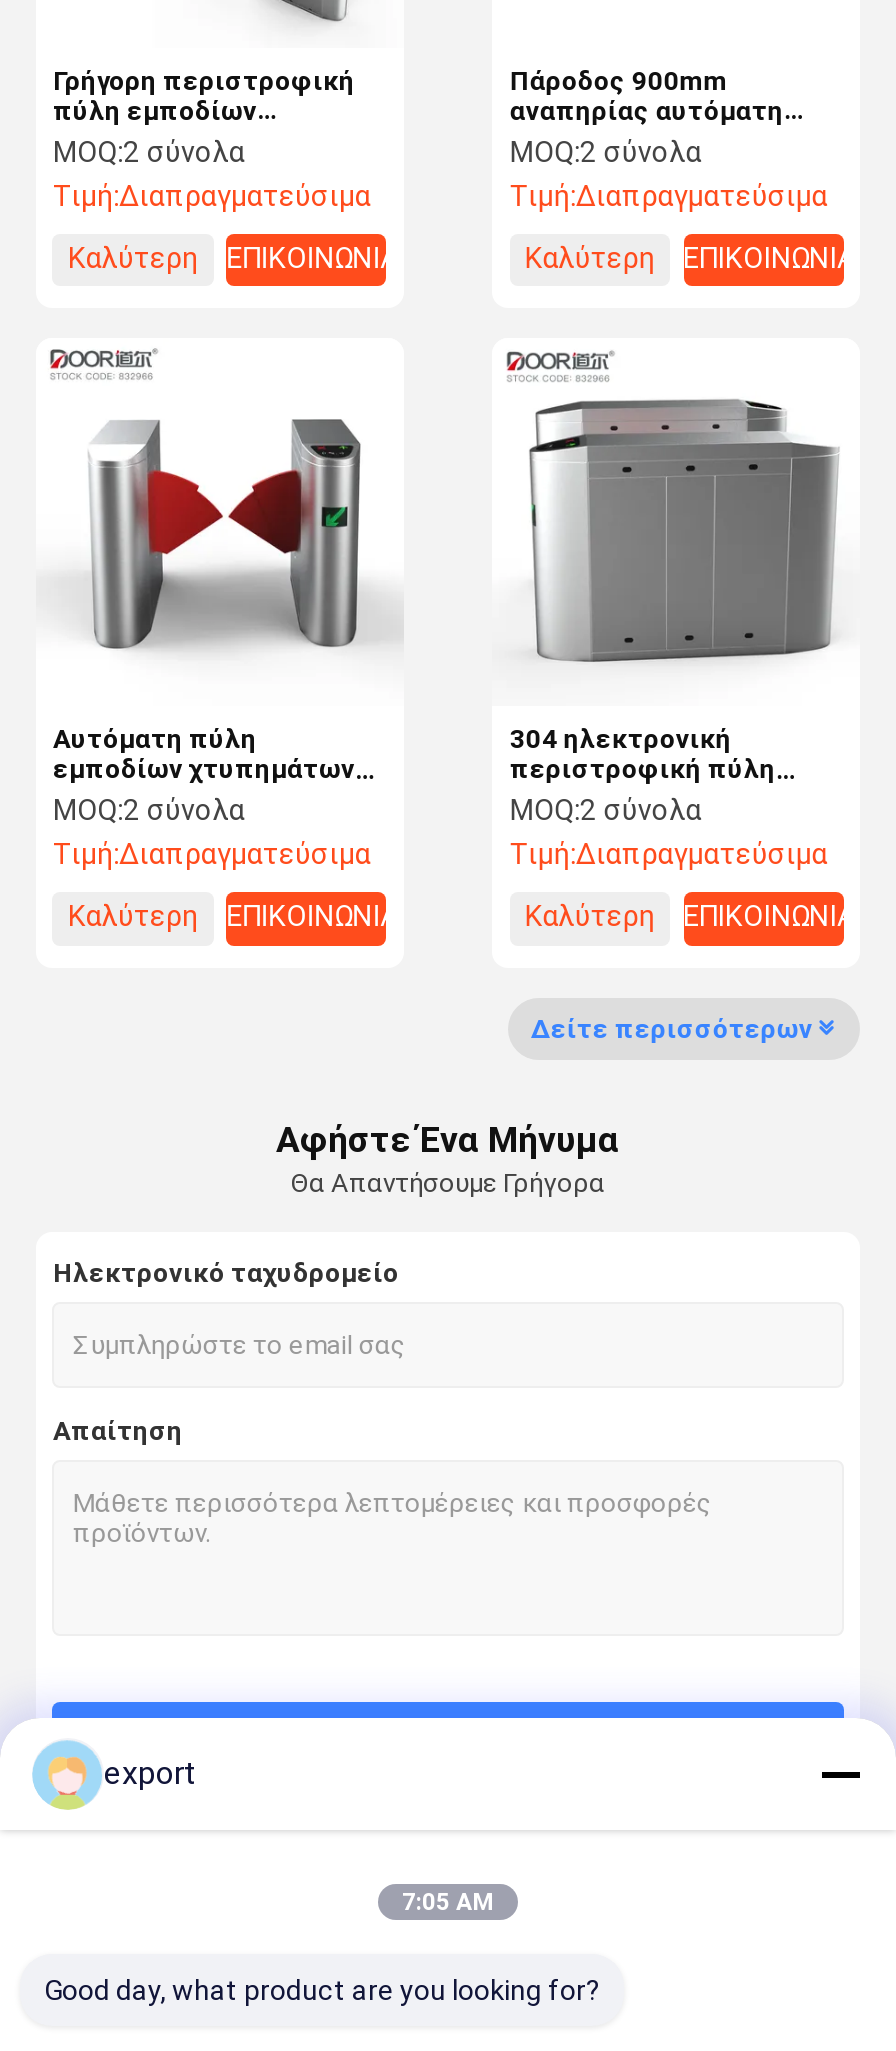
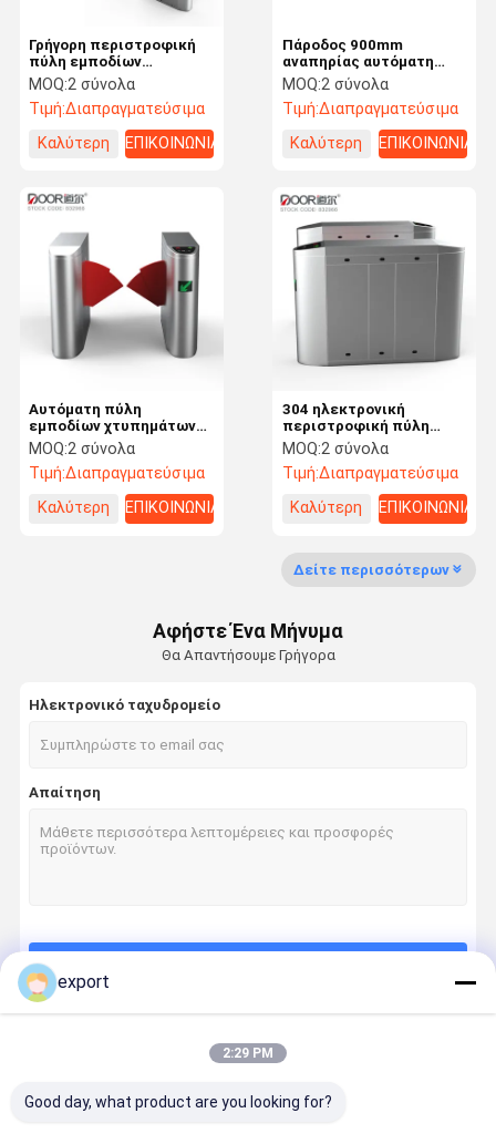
[402,1888,494,1916] 7:05 AM -> [223,1045,273,1061] 2:29 PM

